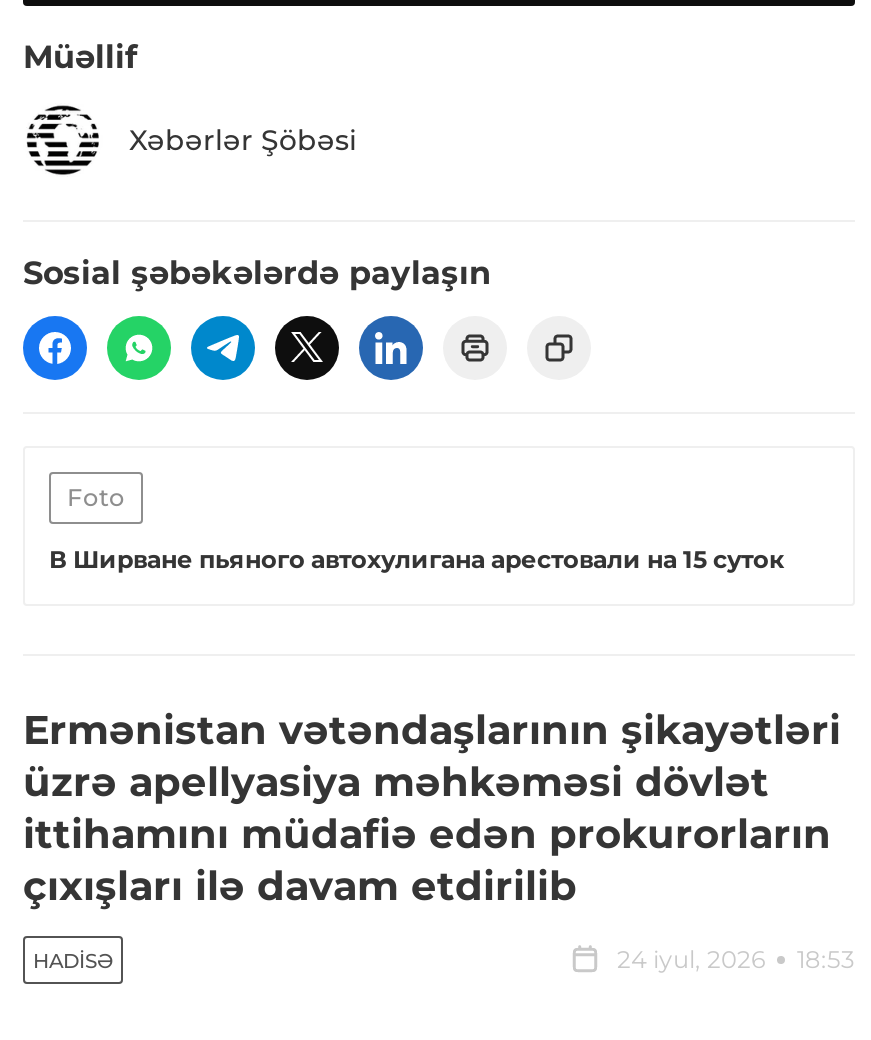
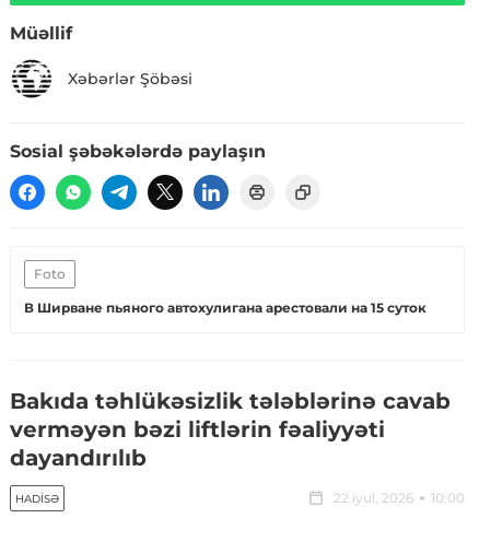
[23,707,841,911] Ermənistan vətəndaşlarının şikayətləri | üzrə apellyasiya məhkəməsi dövlət | ittihamını müdafiə edən prokurorların | çıxışları ilə davam etdirilib -> [10,388,451,471] Bakıda təhlükəsizlik tələblərinə cavab | verməyən bəzi liftlərin fəaliyyəti | dayandırılıb
[617,945,855,975] 24 iyul, 2026 | 18:53 -> [334,490,465,506] 22 iyul, 2026 | 10:00

